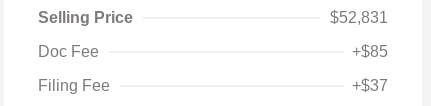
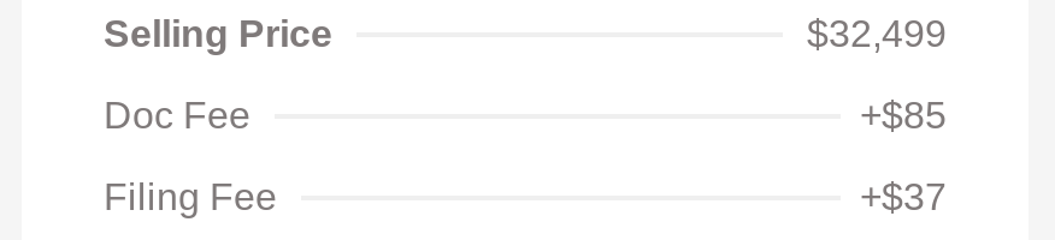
[330,9,388,26] $52,831 -> [807,12,947,53] $32,499

